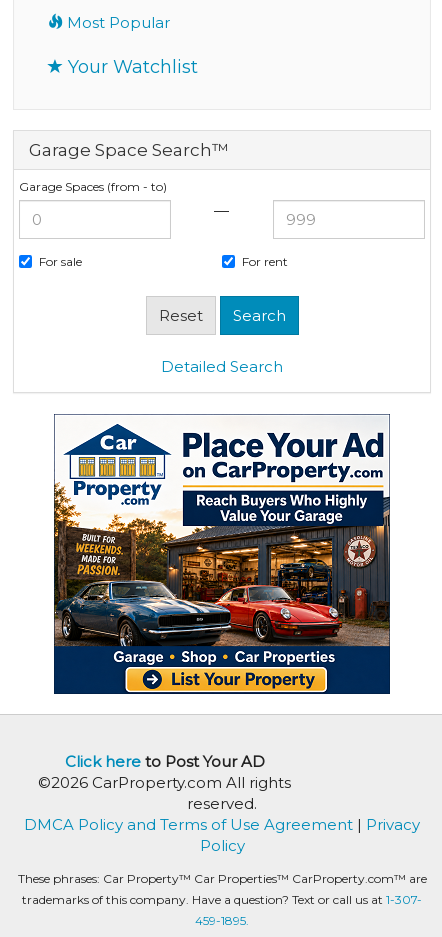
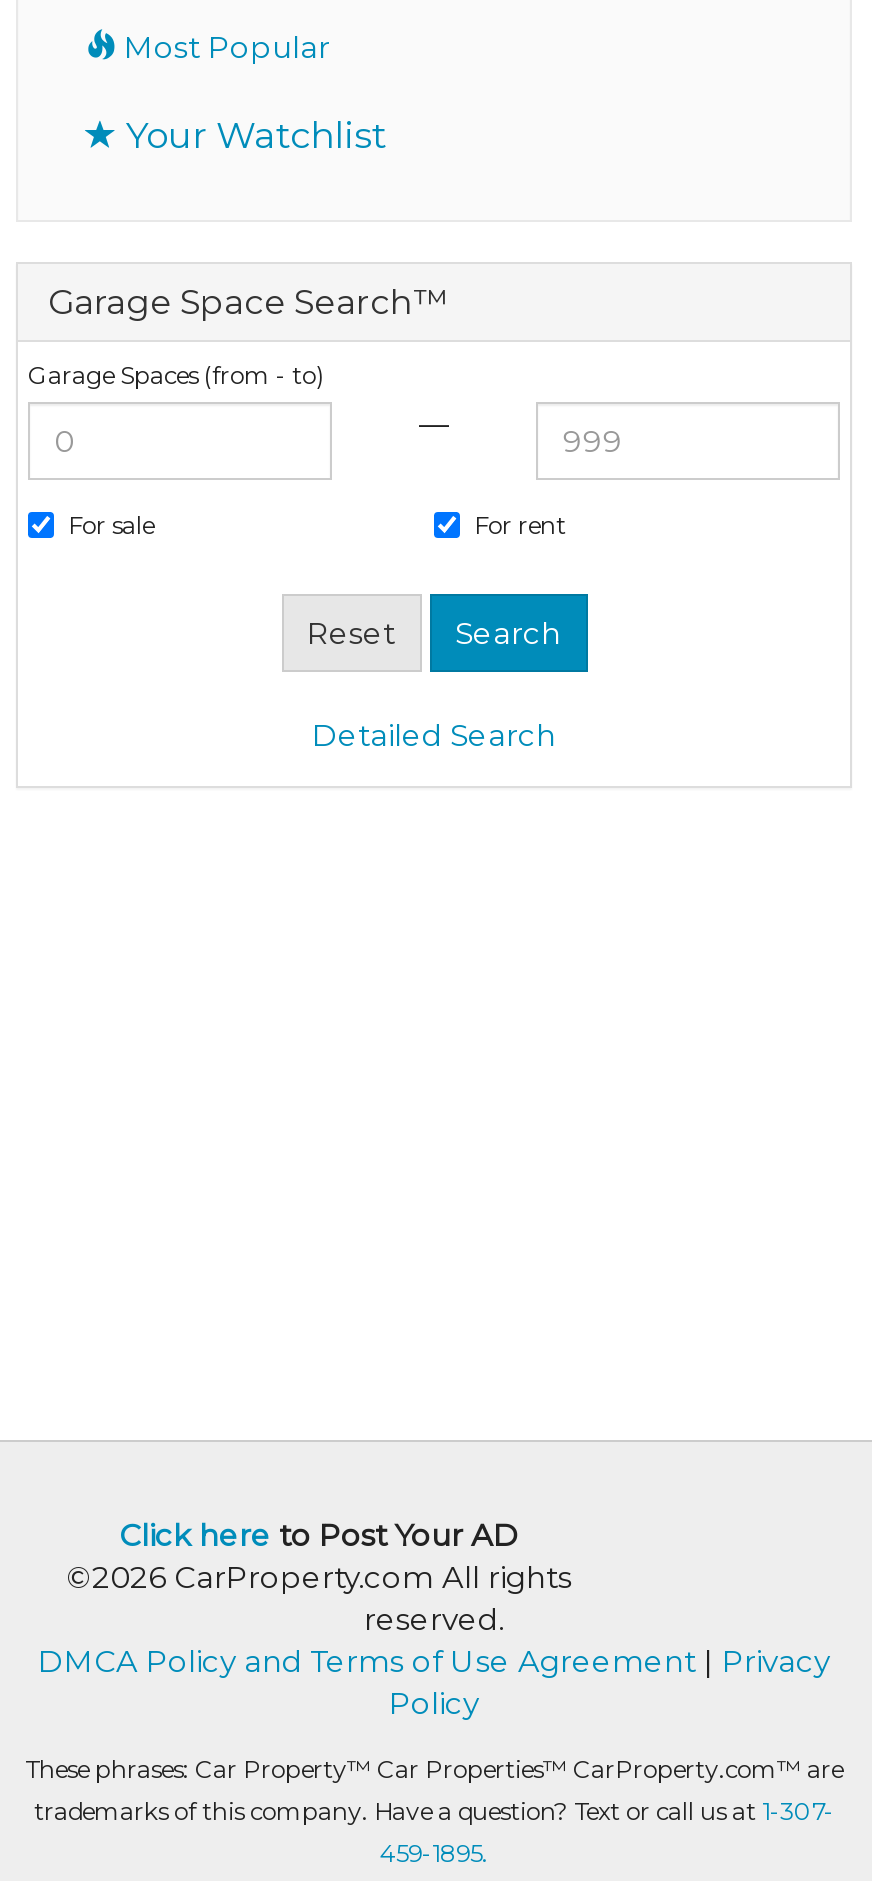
[53,413,391,695] [image] -> none

